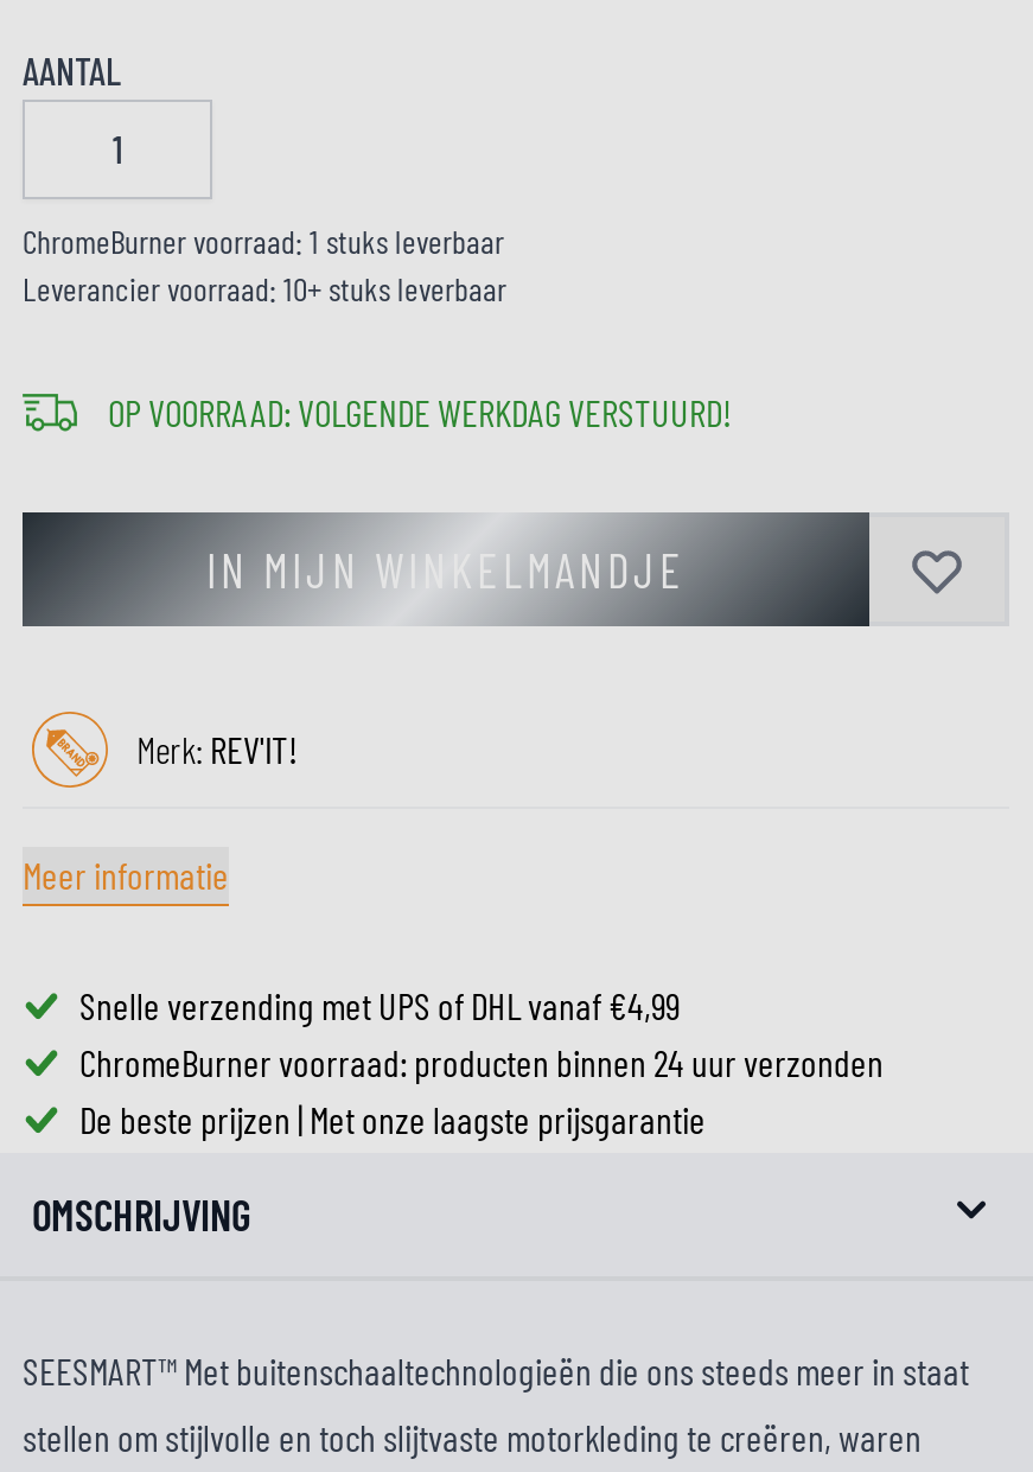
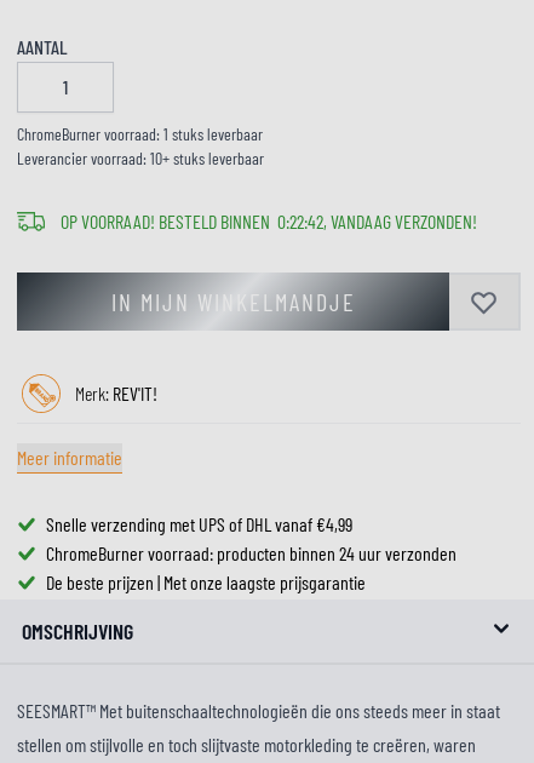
[108,389,732,434] OP VOORRAAD: VOLGENDE WERKDAG VERSTUURD! -> [61,210,477,233] OP VOORRAAD! BESTELD BINNEN 0:22:42, VANDAAG VERZONDEN!

